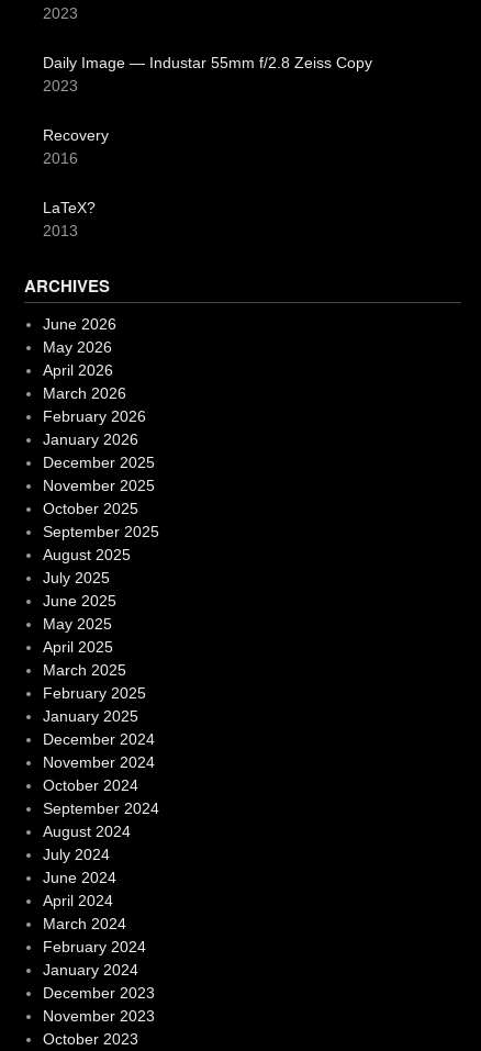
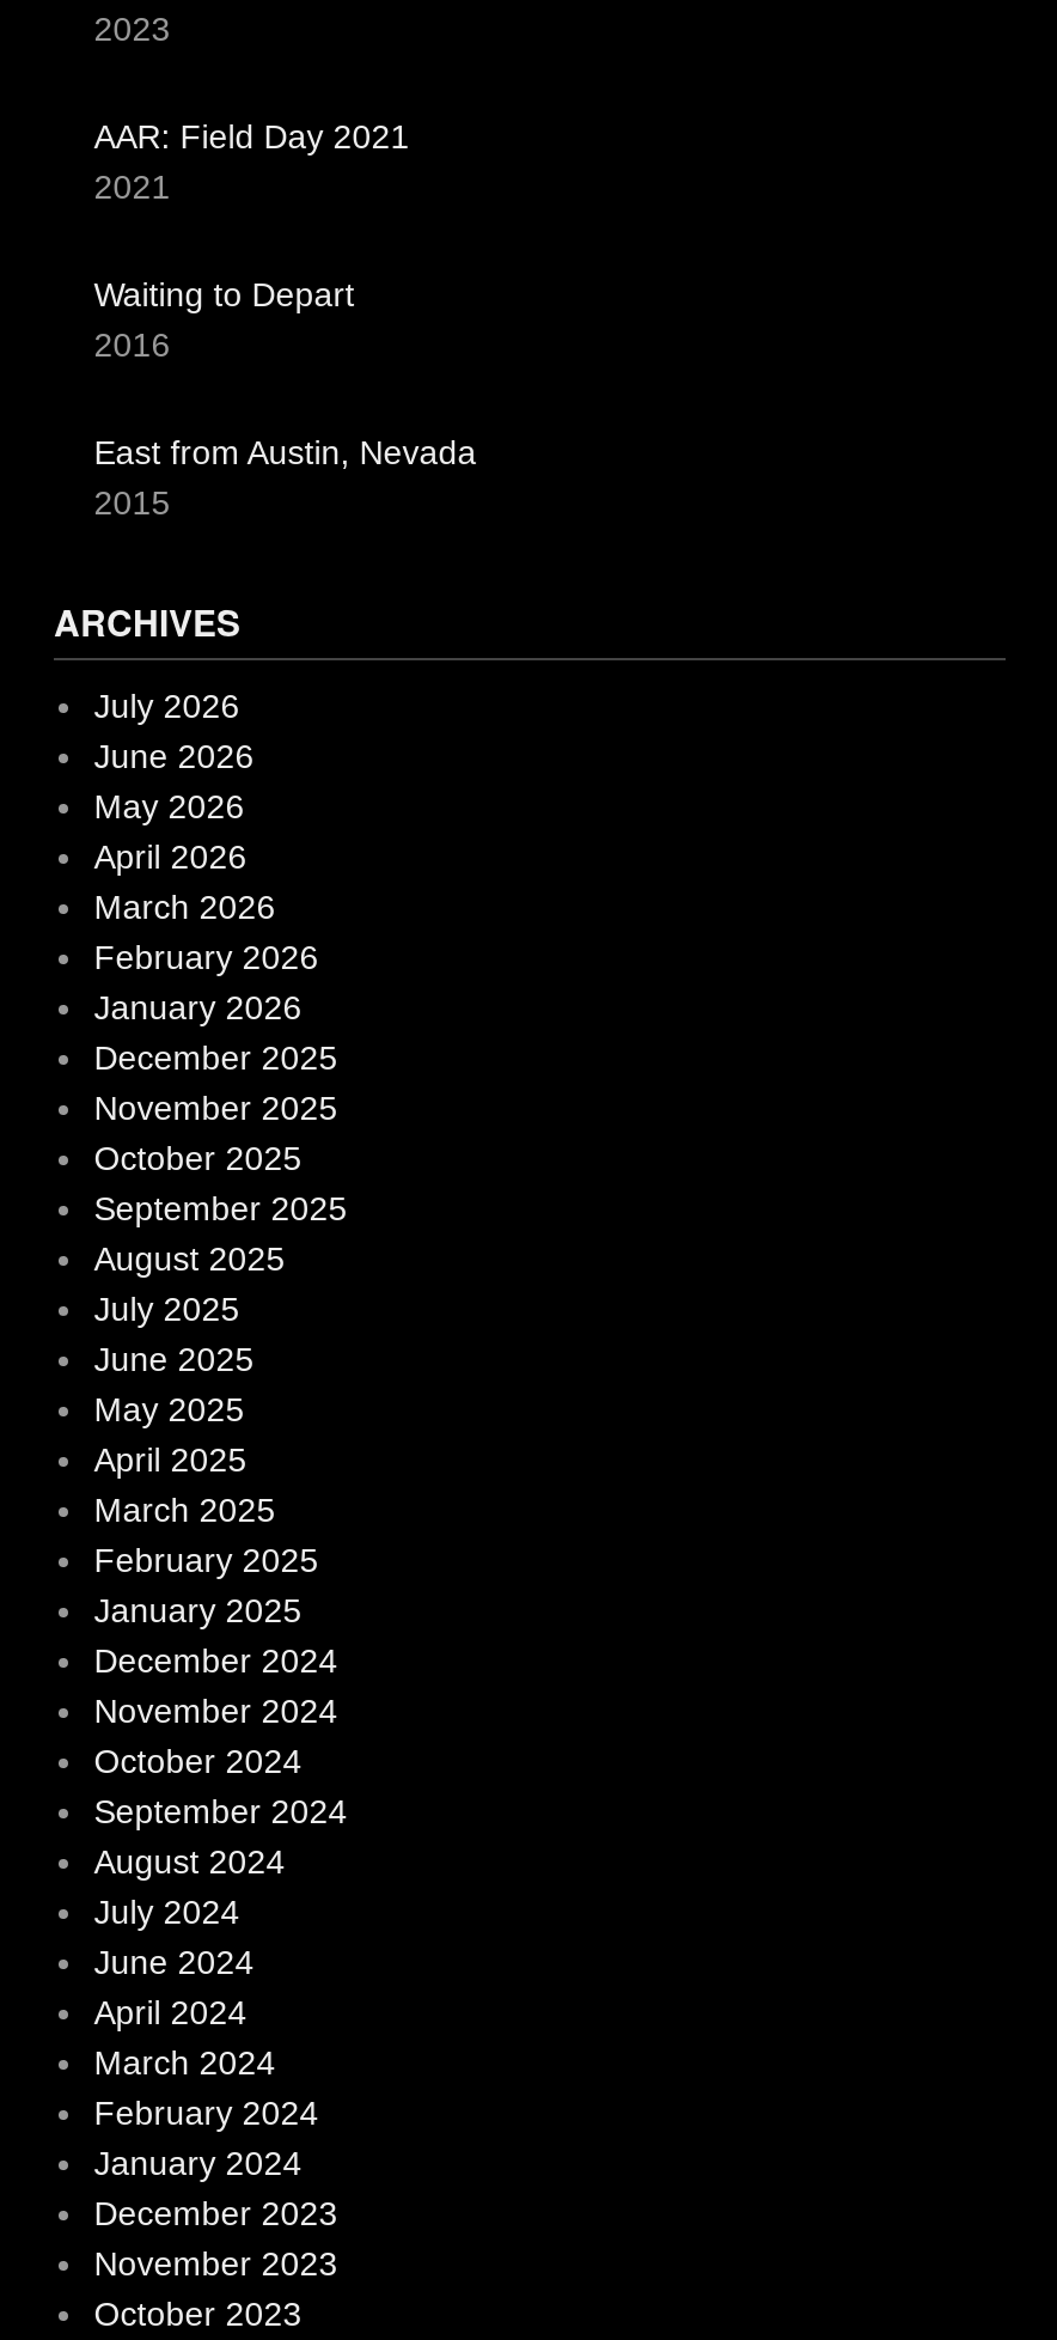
[43,53,372,94] Daily Image — Industar 55mm f/2.8 Zeiss Copy | 2023 -> [94,116,410,205] AAR: Field Day 2021 | 2021
[43,126,108,143] Recovery -> [94,274,355,312] Waiting to Depart
[43,198,95,239] LaTeX? | 2013 -> [94,432,477,521] East from Austin, Nevada | 2015
none -> [94,686,240,724] July 2026

